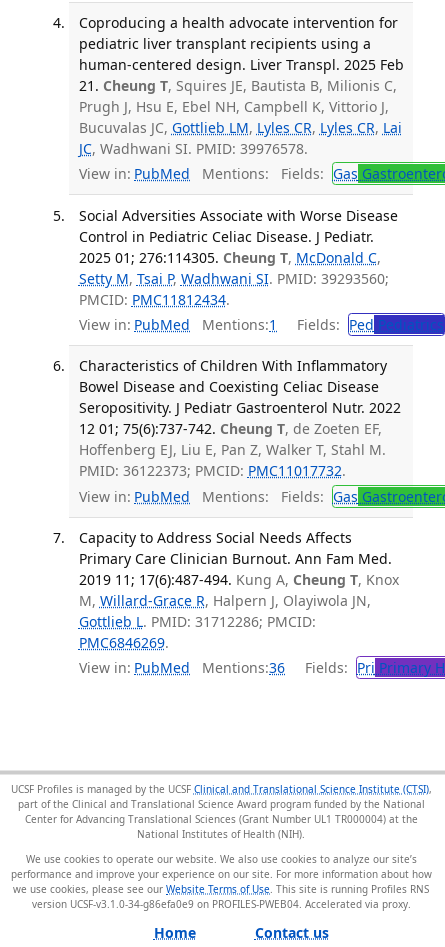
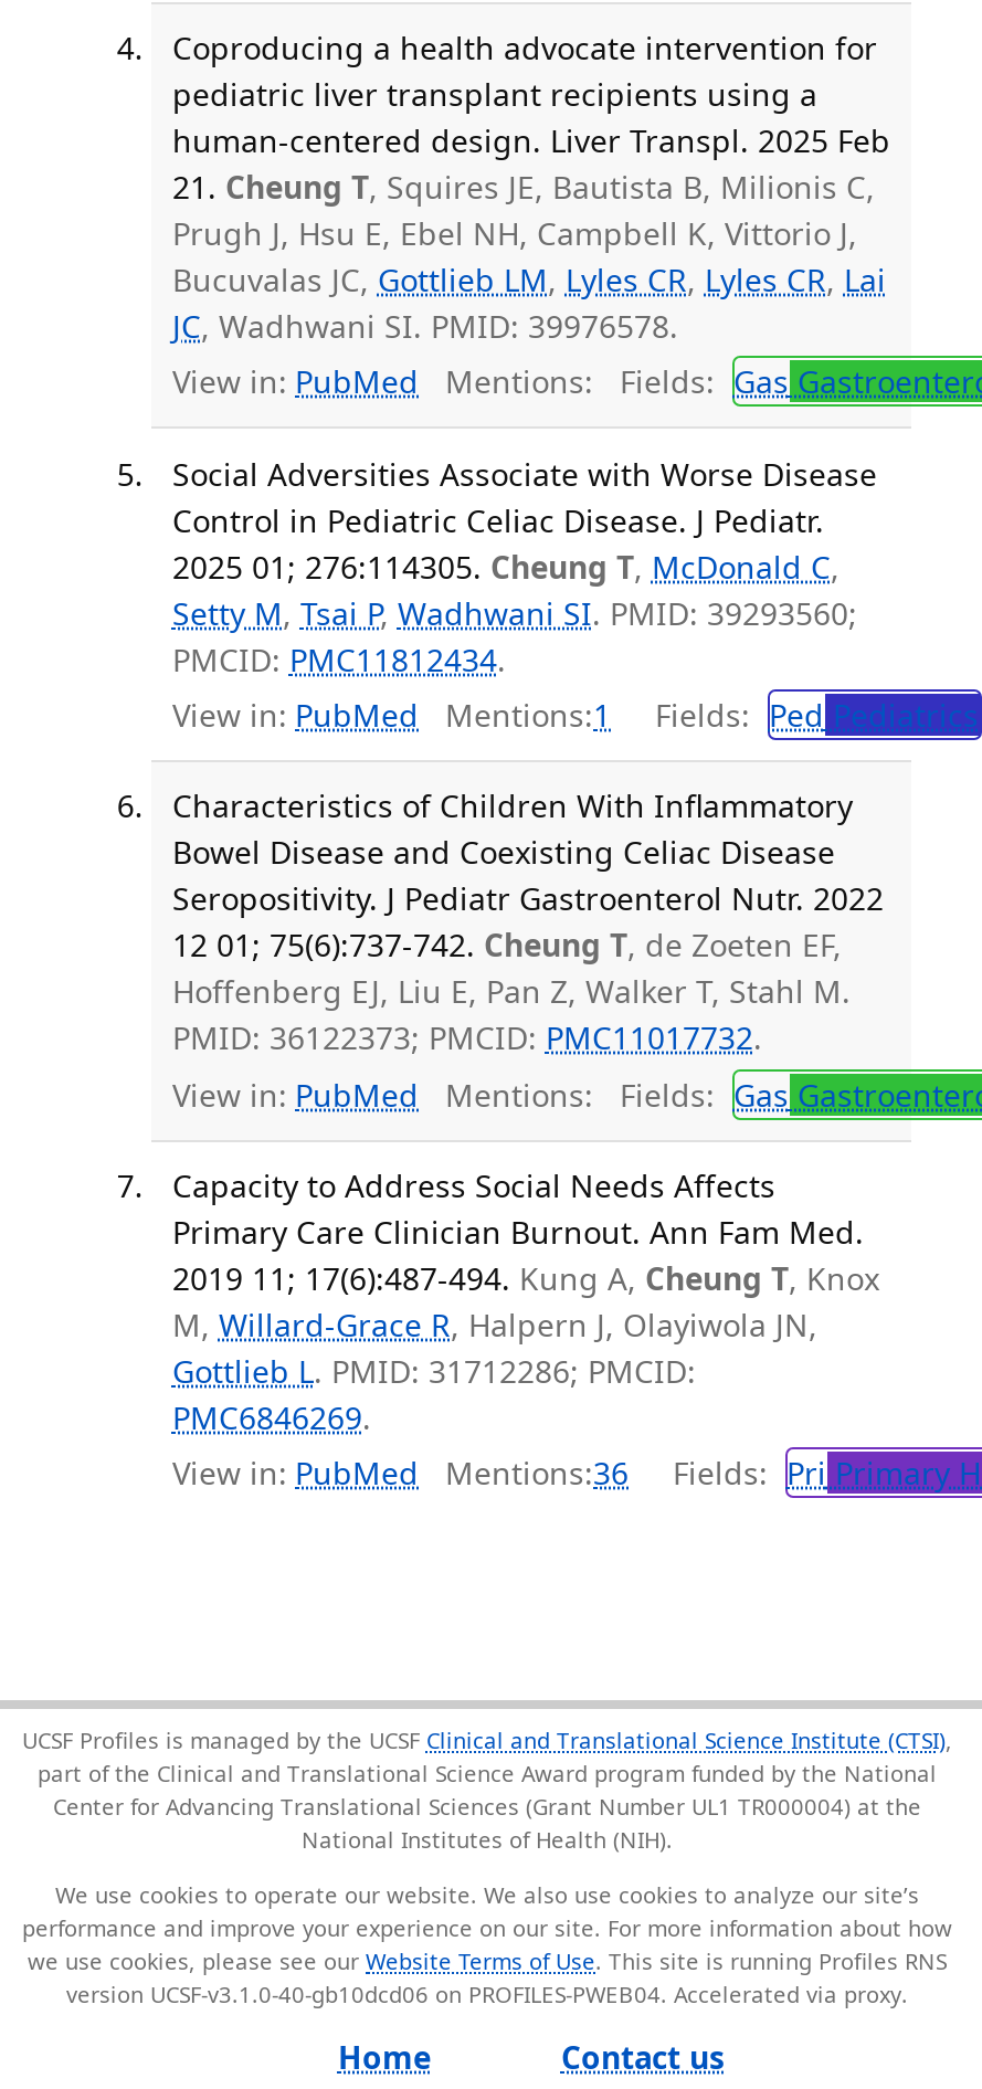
[31,896,304,910] version UCSF-v3.1.0-34-g86efa0e9 on PROFILES-PWEB04. -> [66,1977,674,2008] version UCSF-v3.1.0-40-gb10dcd06 on PROFILES-PWEB04.

